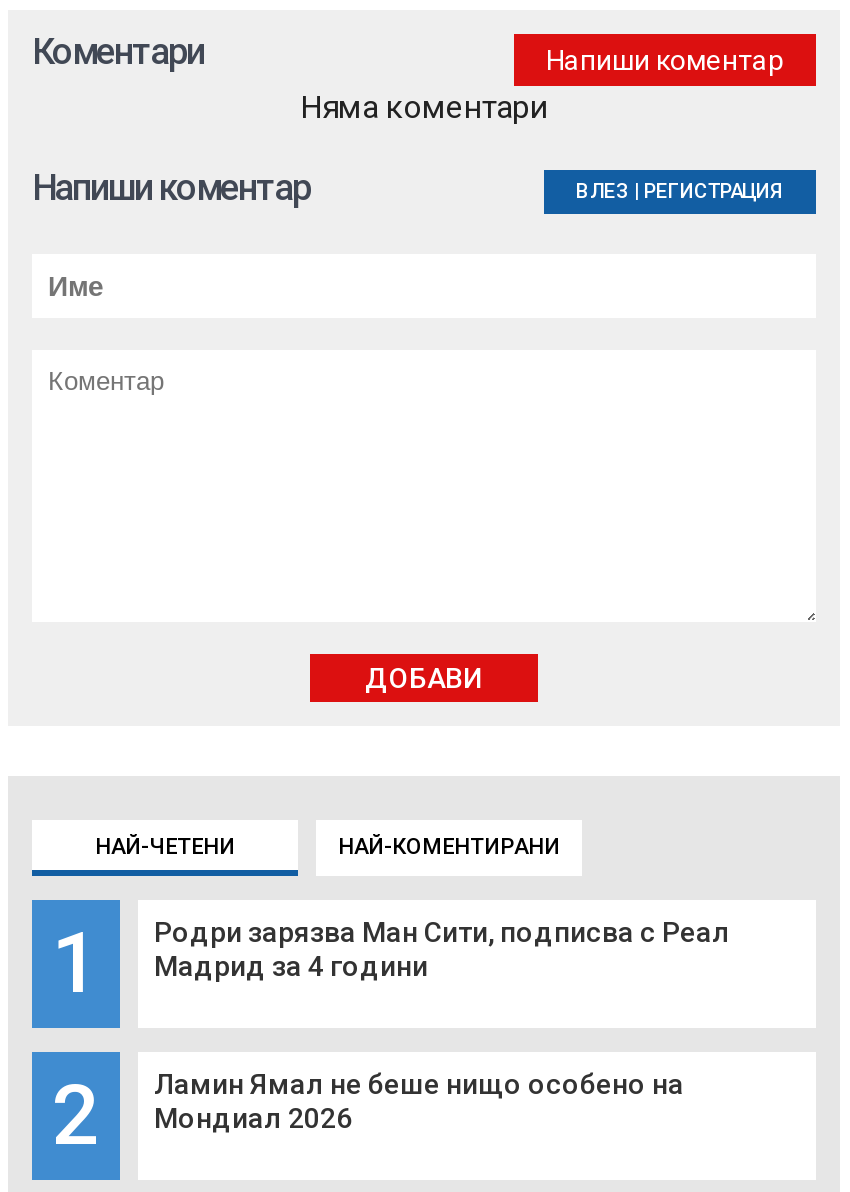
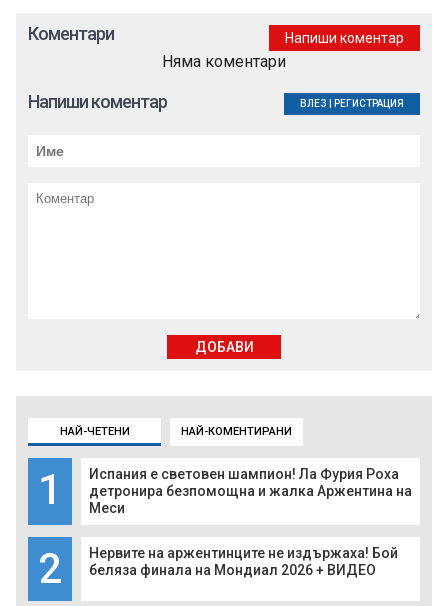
[154,917,730,983] Родри зарязва Ман Сити, подписва с Реал | Мадрид за 4 години -> [89,466,412,516] Испания е световен шампион! Ла Фурия Роха | детронира безпомощна и жалка Аржентина на | Меси
[154,1069,684,1135] Ламин Ямал не беше нищо особено на | Мондиал 2026 -> [89,545,398,578] Нервите на аржентинците не издържаха! Бой | беляза финала на Мондиал 2026 + ВИДЕО

